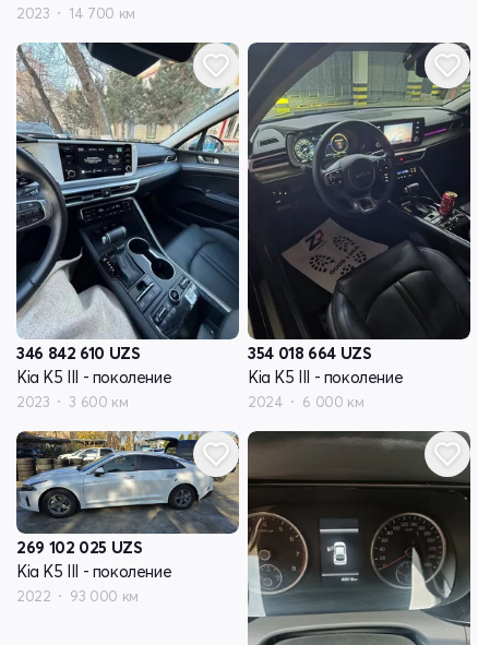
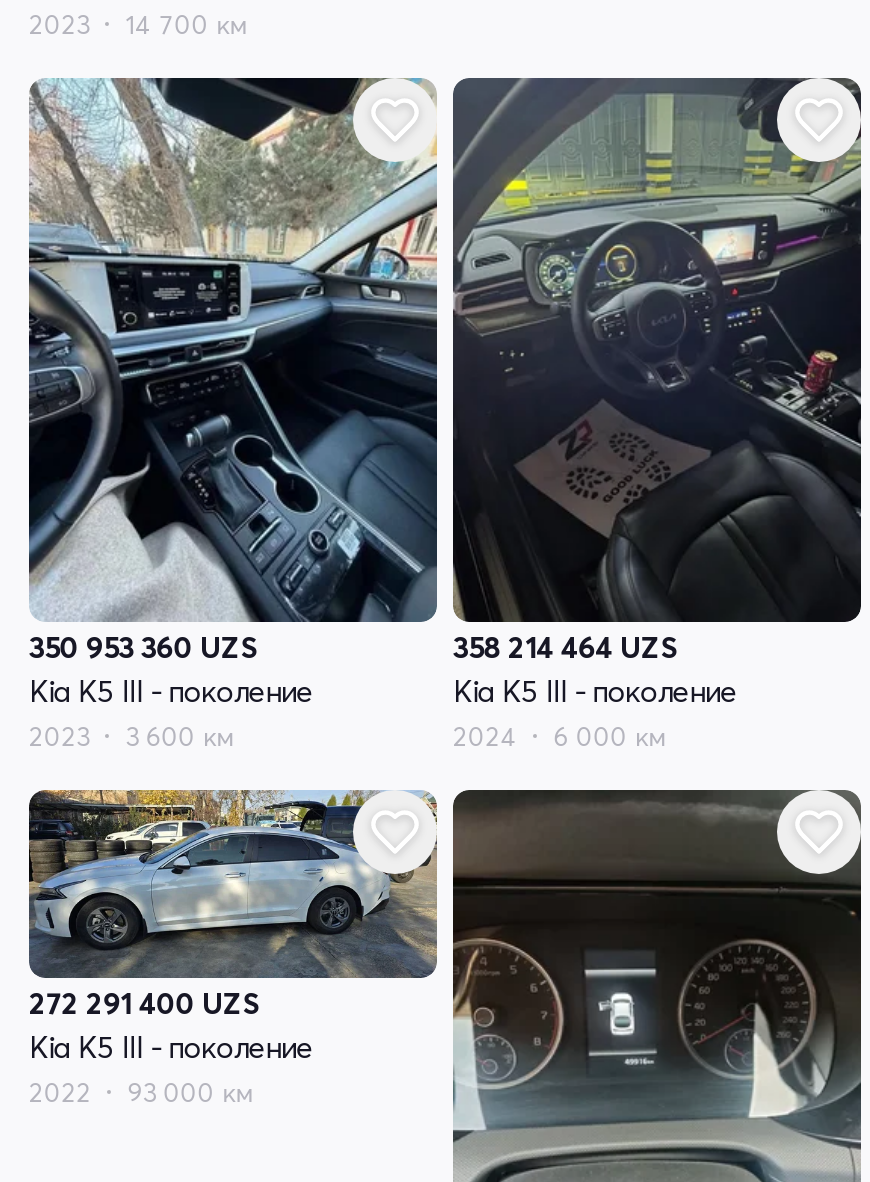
[16,342,140,363] 346 842 610 UZS -> [29,627,258,665] 350 953 360 UZS
[248,342,371,363] 354 018 664 UZS -> [453,627,678,665] 358 214 464 UZS
[16,537,142,558] 269 102 025 UZS -> [29,984,260,1022] 272 291 400 UZS

